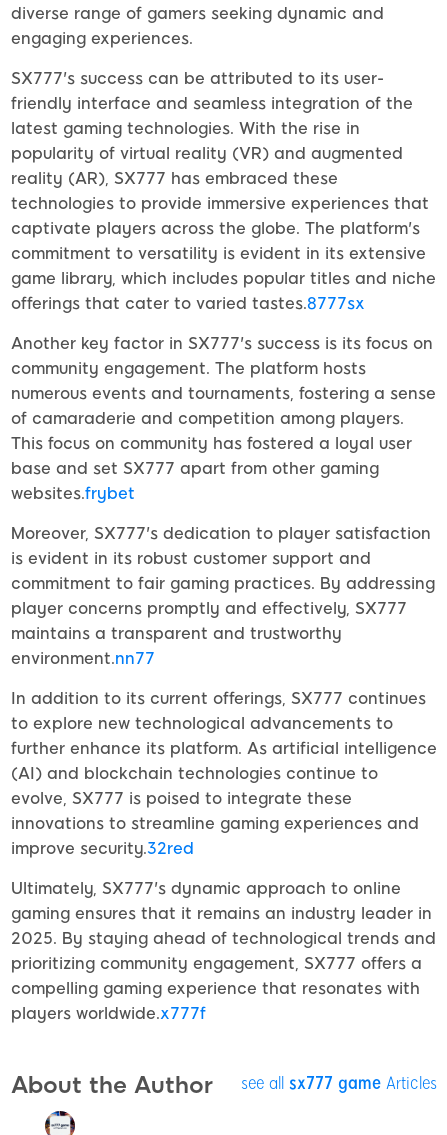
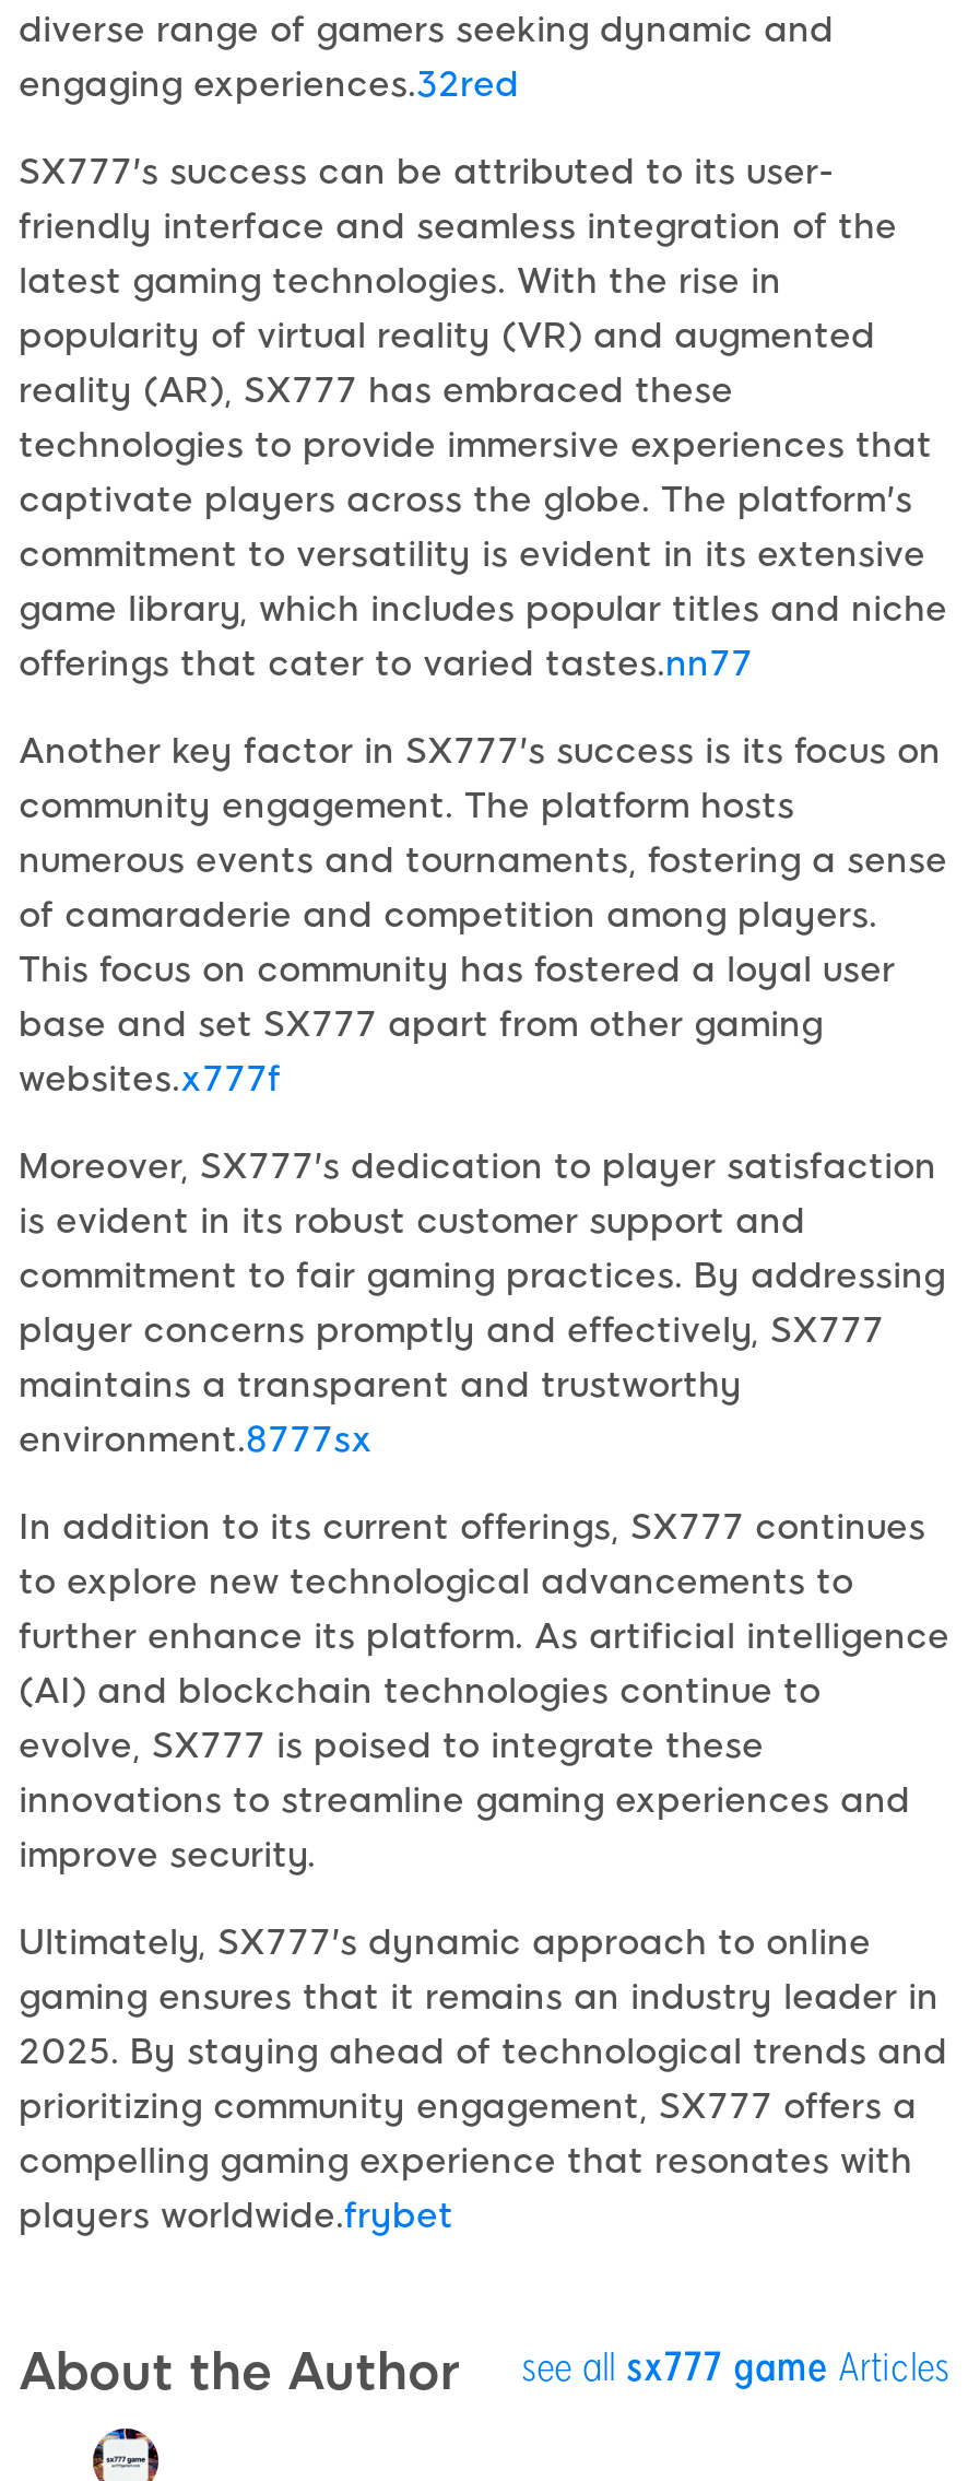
[11,29,193,48] engaging experiences. -> [19,63,519,105] engaging experiences.32red
[11,294,365,313] offerings that cater to varied tastes.8777sx -> [19,642,753,684] offerings that cater to varied tastes.nn77
[11,484,135,503] websites.frybet -> [19,1058,281,1099] websites.x777f
[11,649,155,668] environment.nn77 -> [19,1418,373,1460] environment.8777sx
[11,839,194,858] improve security.32red -> [19,1834,316,1875] improve security.
[11,1004,206,1023] players worldwide.x777f -> [19,2194,453,2236] players worldwide.frybet

